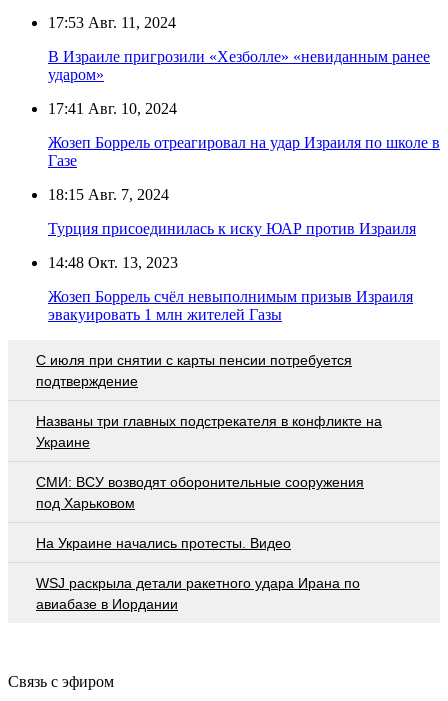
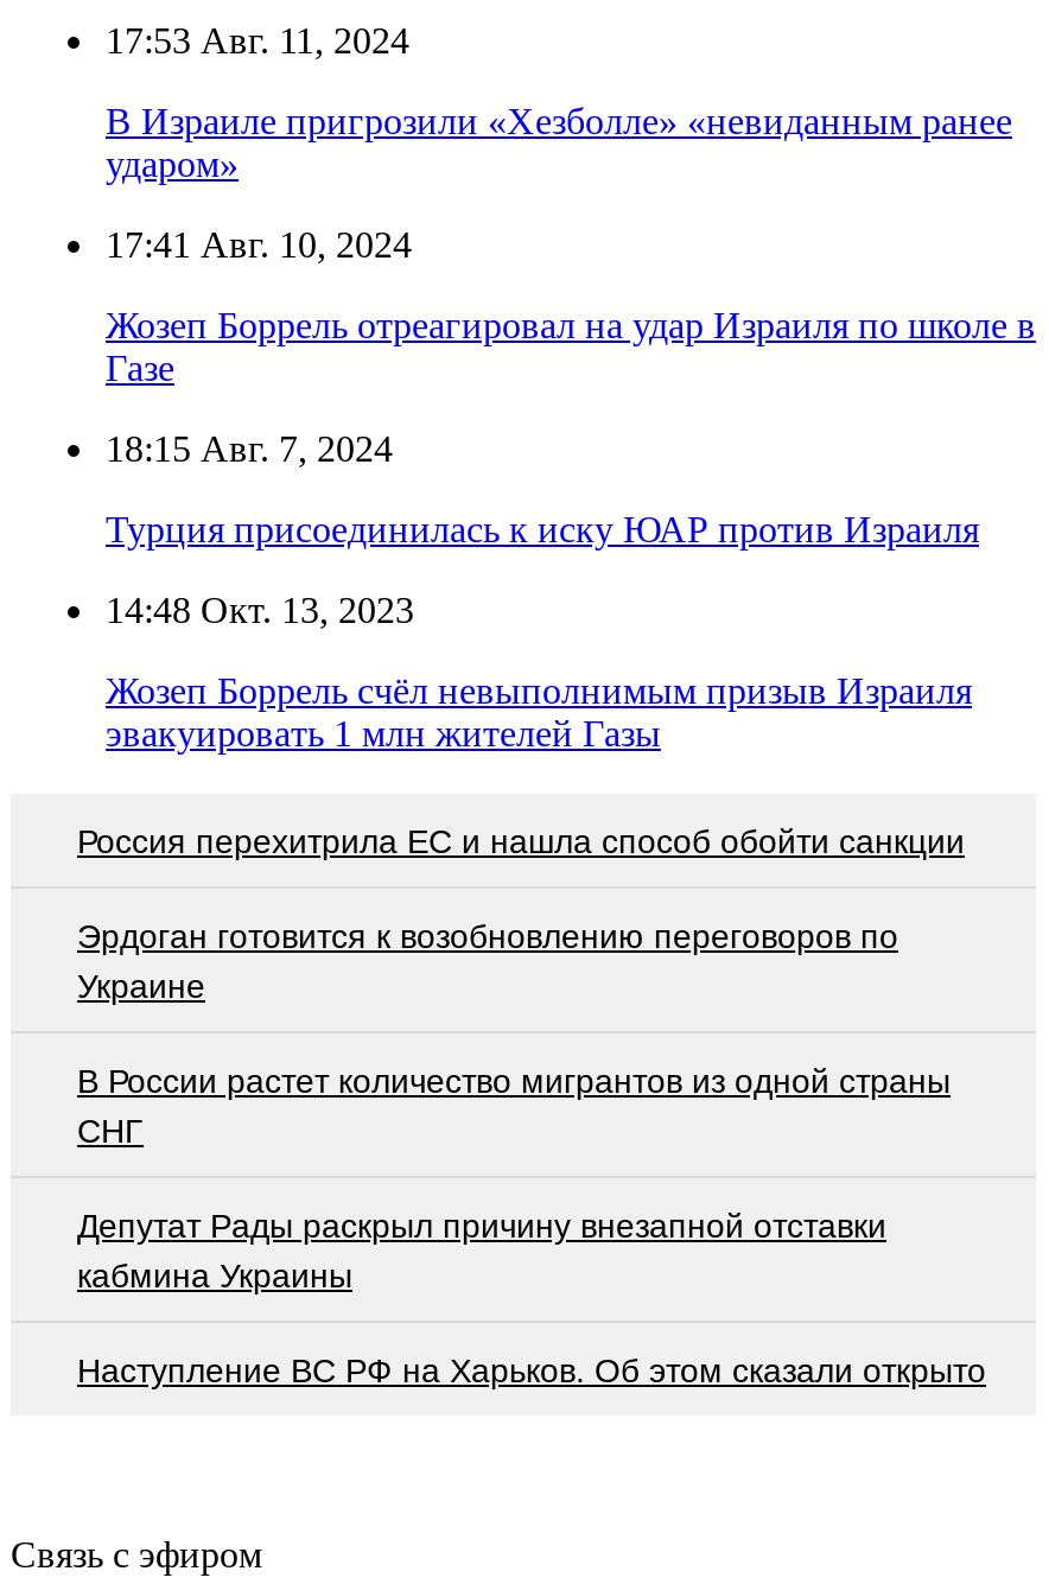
[36,352,352,389] С июля при снятии с карты пенсии потребуется | подтверждение -> [77,821,965,859] Россия перехитрила EC и нашла способ обойти санкции
[36,413,382,429] Названы три главных подстрекателя в конфликте на -> [77,916,898,954] Эрдоган готовится к возобновлению переговоров по
[36,474,364,511] СМИ: ВСУ возводят оборонительные сооружения | под Харьковом -> [77,1061,951,1149] В России растет количество мигрантов из одной страны | СНГ
[36,535,291,551] На Украине начались протесты. Видео -> [77,1206,886,1294] Депутат Рады раскрыл причину внезапной отставки | кабмина Украины
[36,575,360,612] WSJ раскрыла детали ракетного удара Ирана по | авиабазе в Иордании -> [77,1350,986,1388] Наступление ВС РФ на Харьков. Об этом сказали открыто

